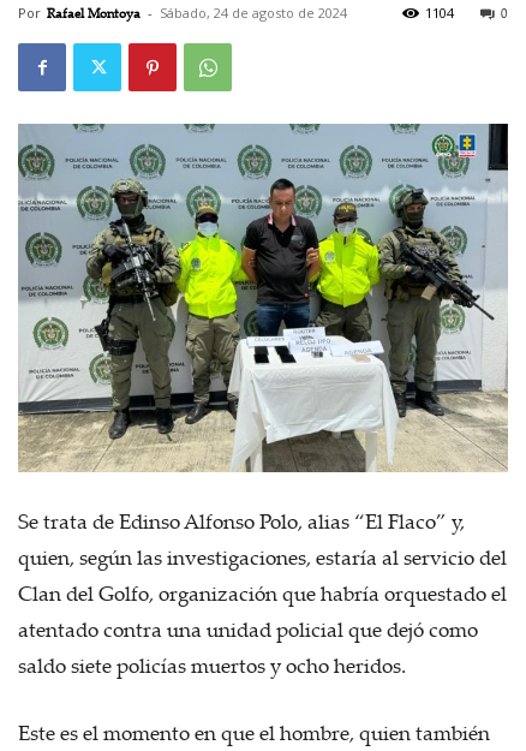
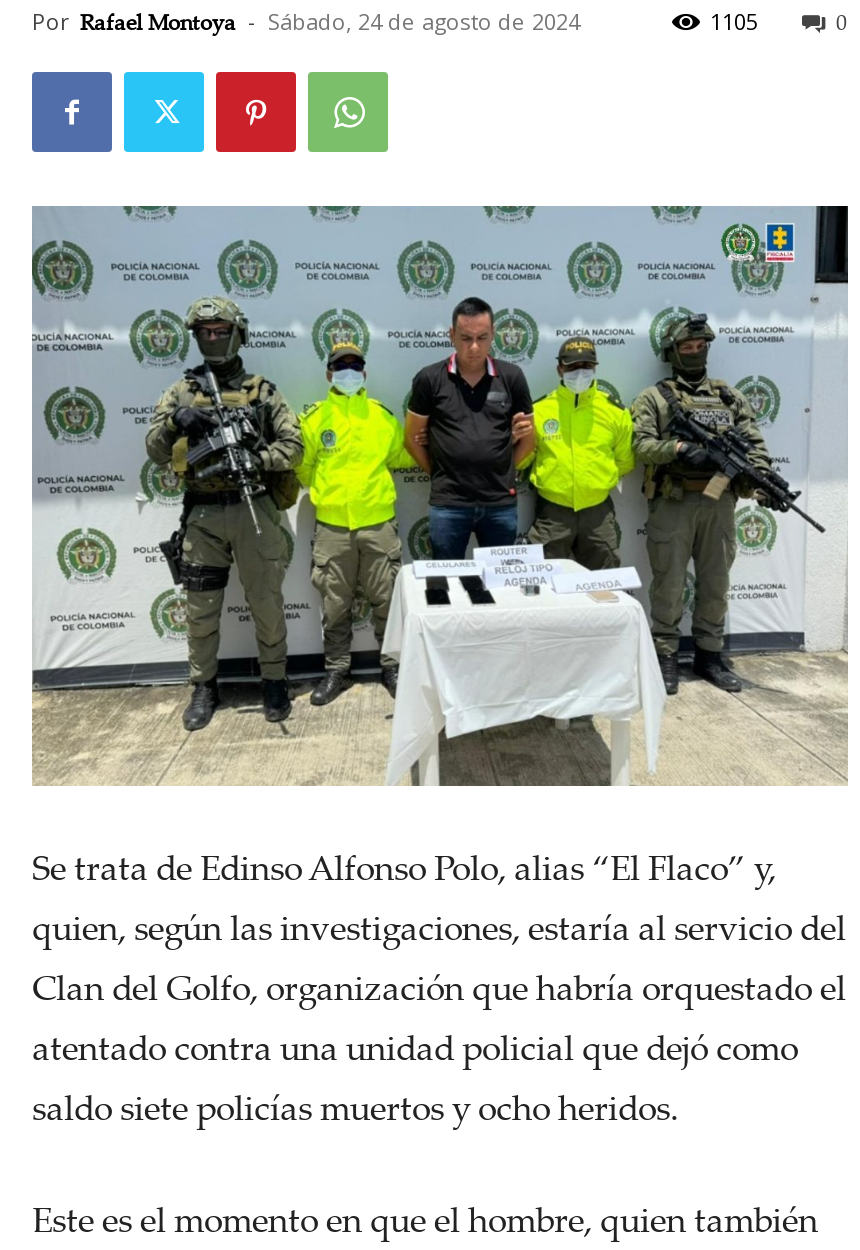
[425,4,454,22] 1104 -> [710,6,758,36] 1105

